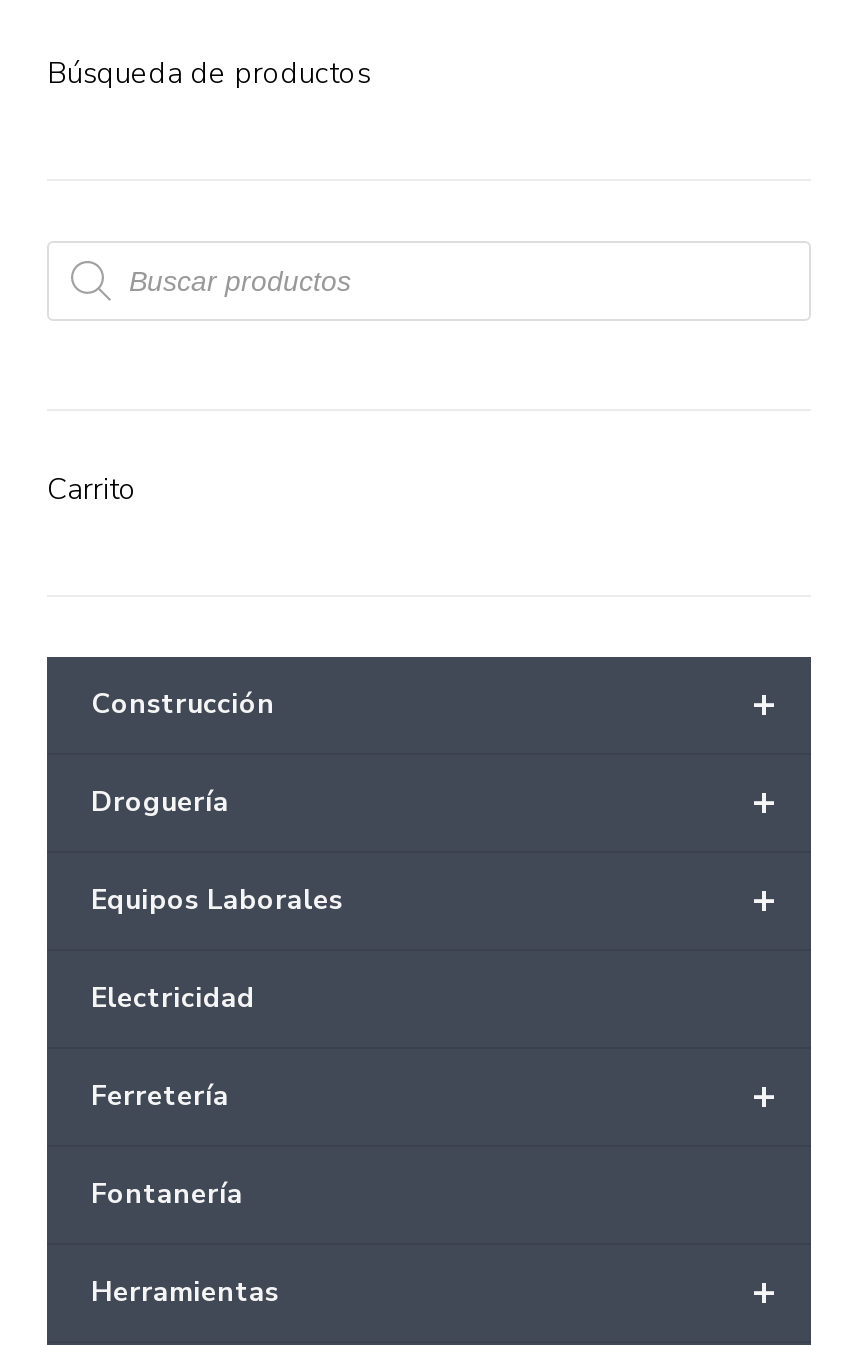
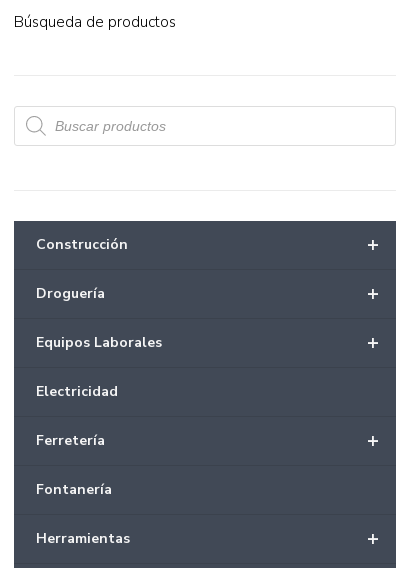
[47,469,137,509] Carrito -> none

